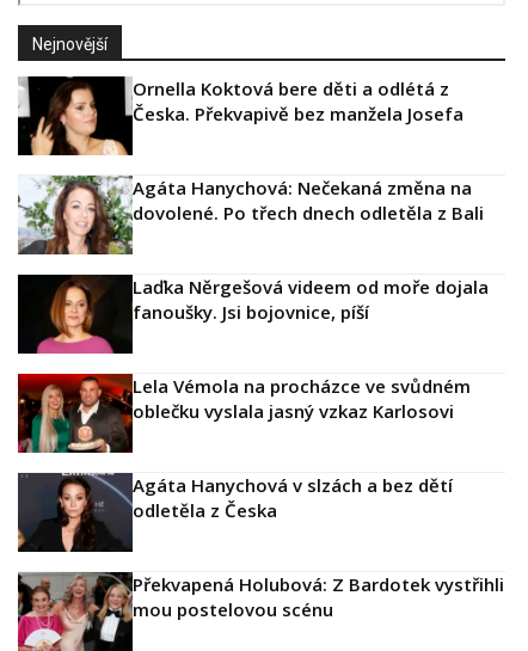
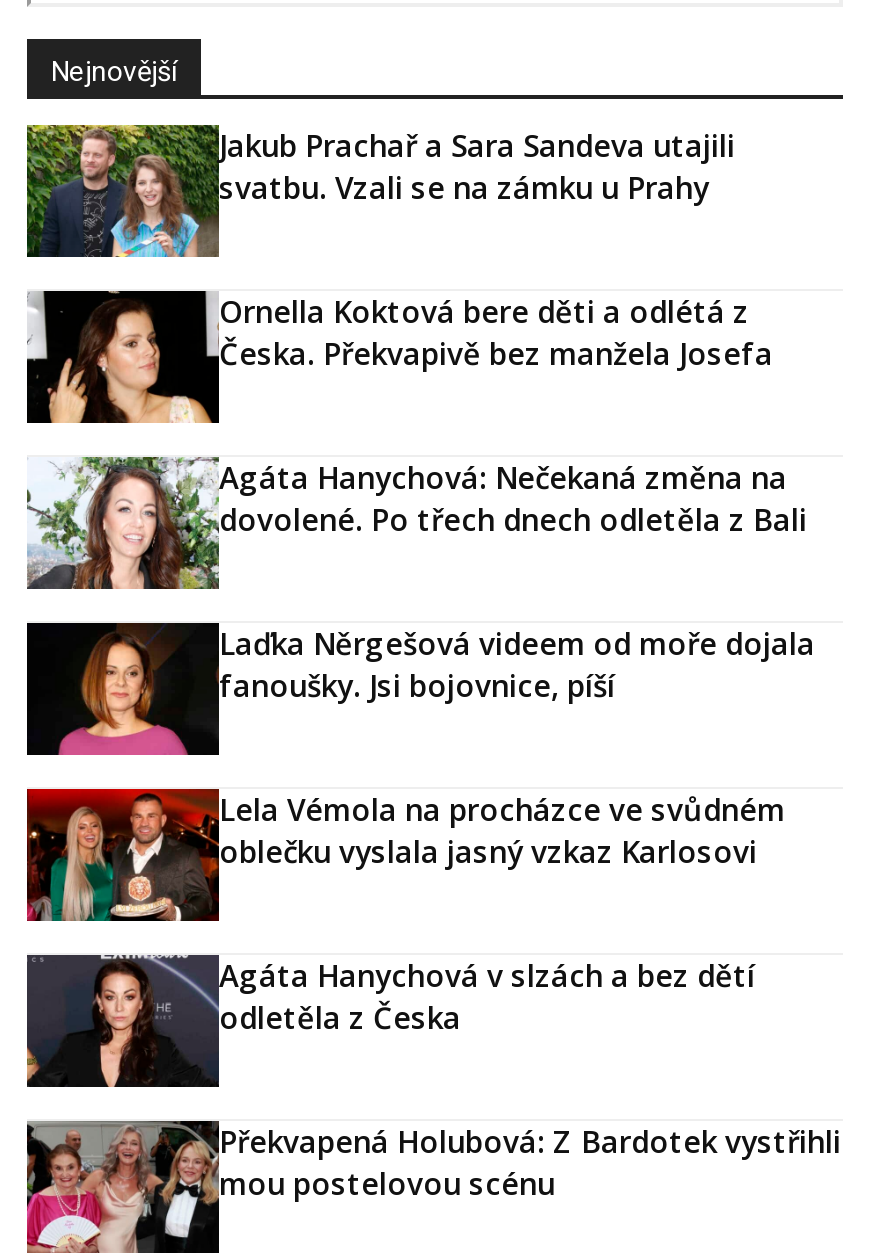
none -> [25,123,735,259] [image] | Jakub Prachař a Sara Sandeva utajili | svatbu. Vzali se na zámku u Prahy

